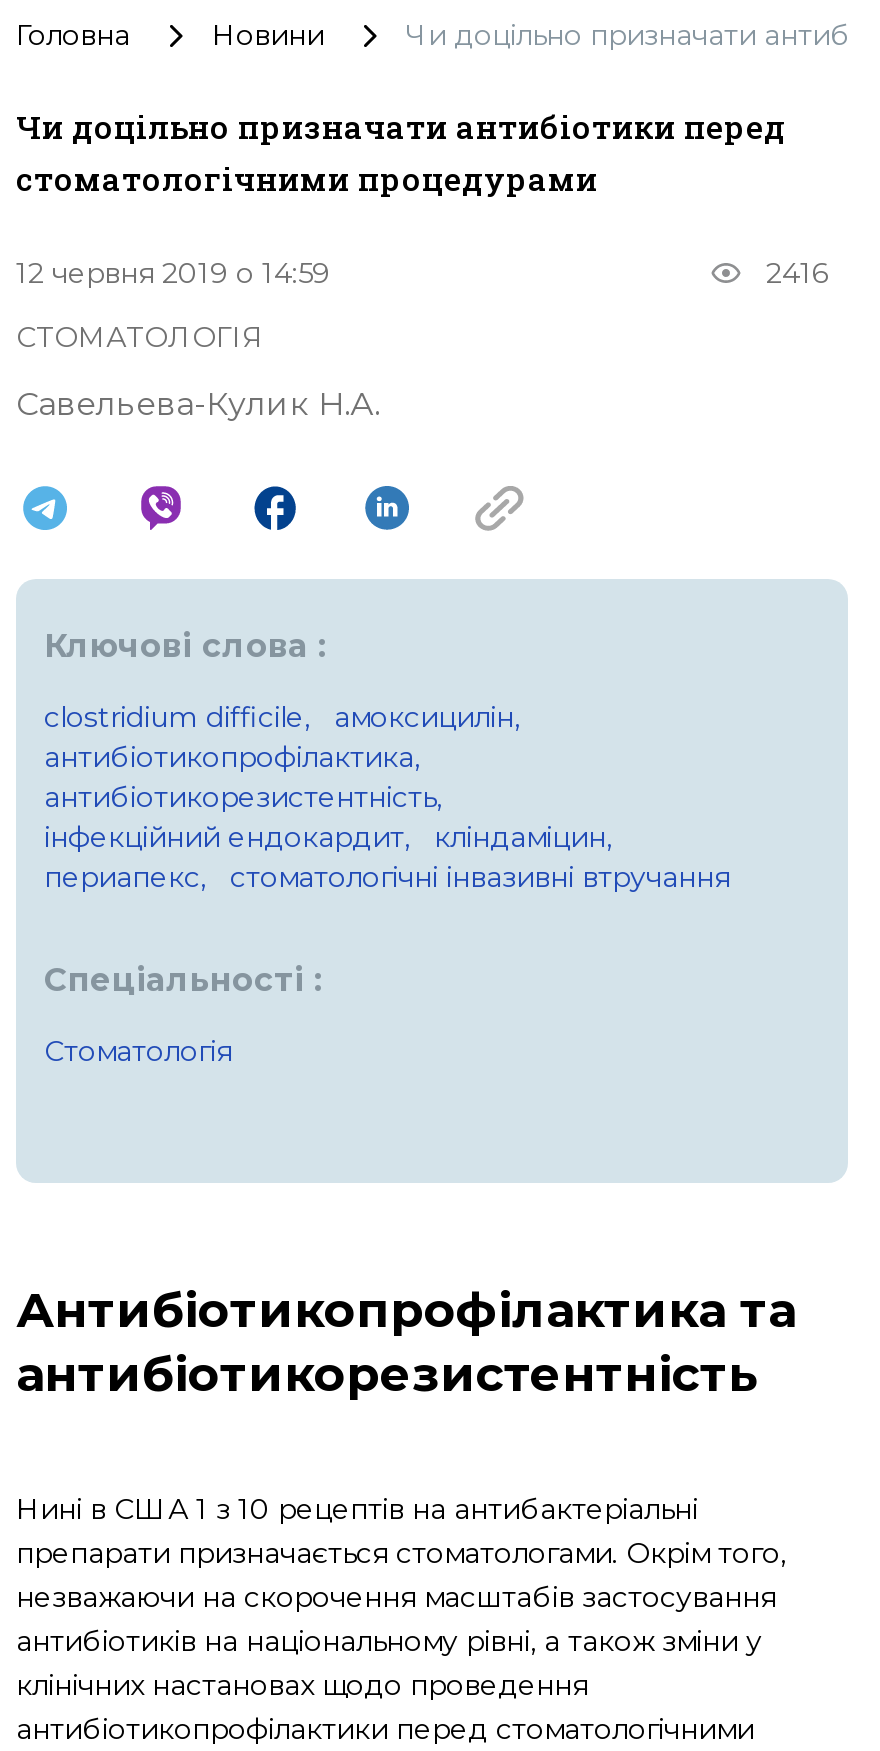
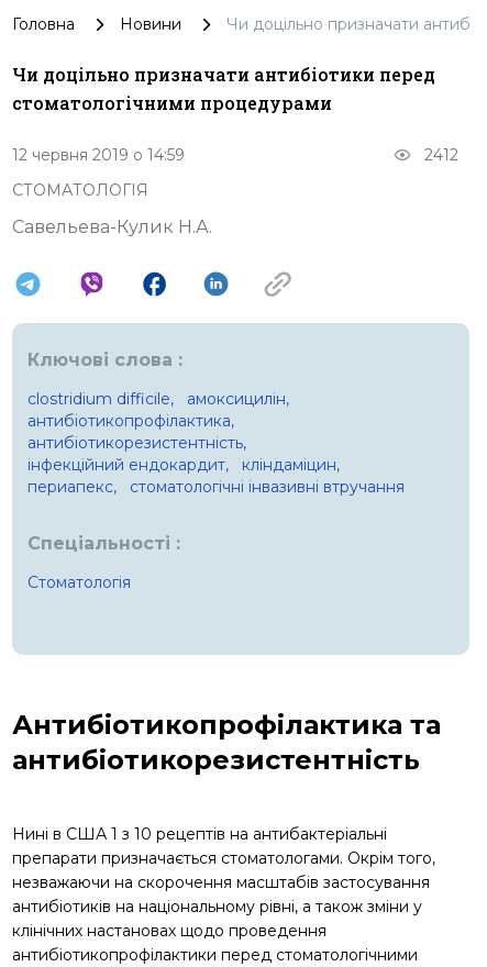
[766,255,828,291] 2416 -> [424,145,458,165] 2412

